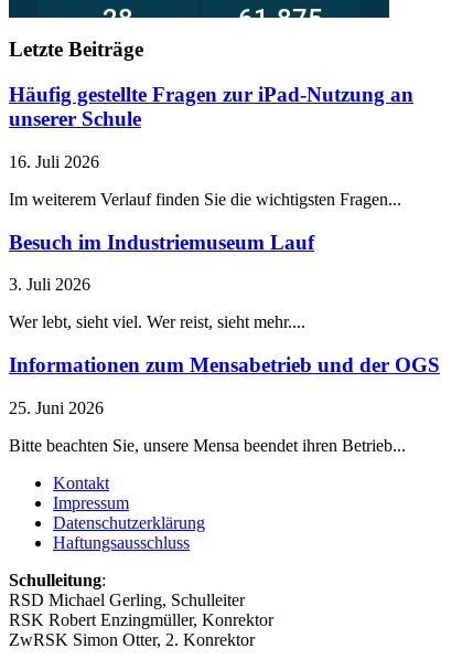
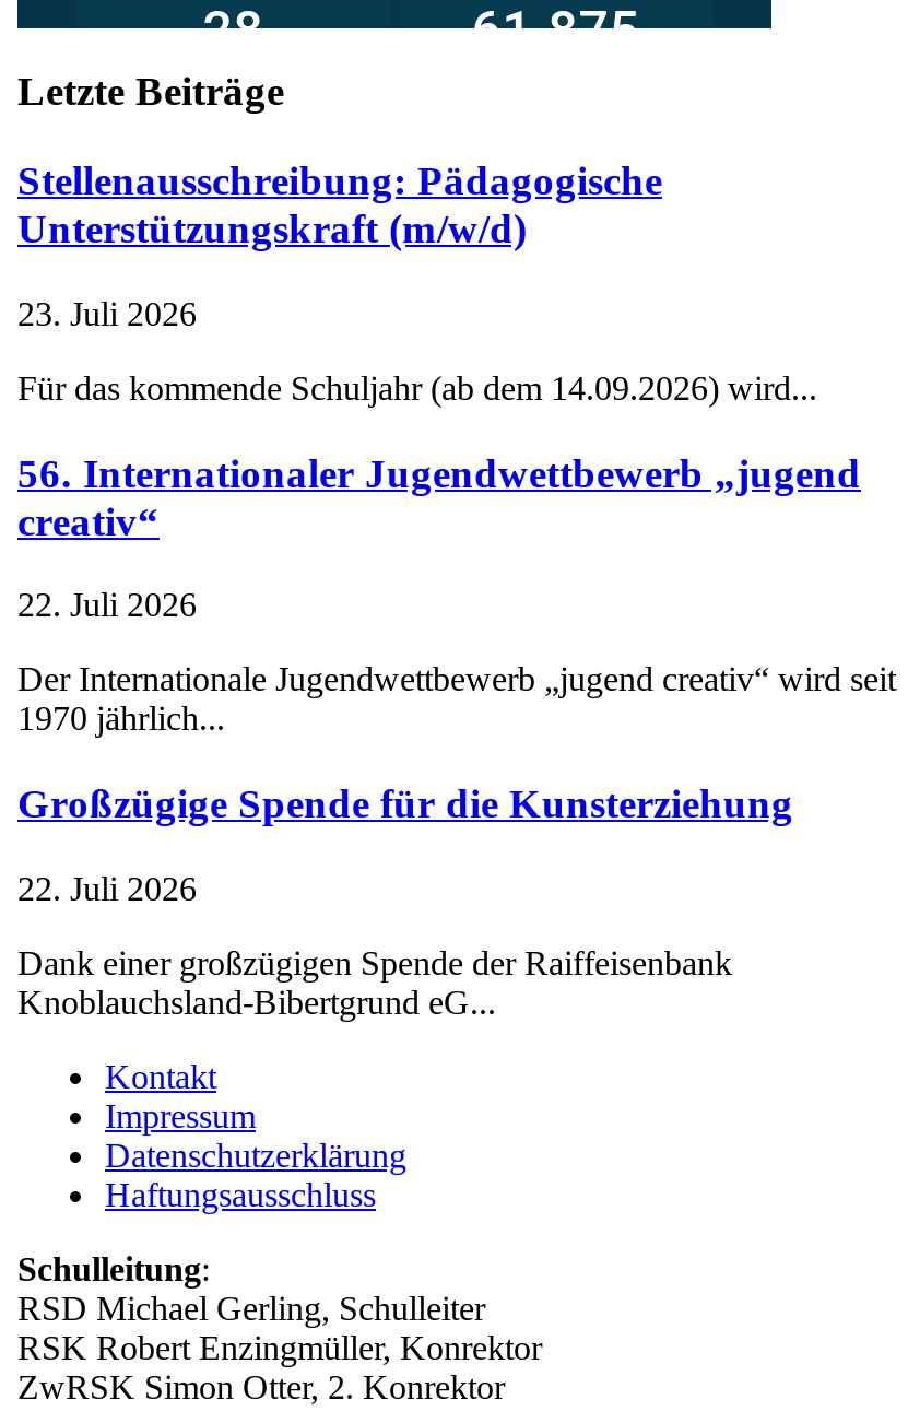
[9,83,413,130] Häufig gestellte Fragen zur iPad-Nutzung an | unserer Schule -> [17,158,662,252] Stellenausschreibung: Pädagogische | Unterstützungskraft (m/w/d)
[9,152,99,171] 16. Juli 2026 -> [17,295,197,332] 23. Juli 2026
[9,190,401,208] Im weiterem Verlauf finden Sie die wichtigsten Fragen... -> [17,369,817,406] Für das kommende Schuljahr (ab dem 14.09.2026) wird...
[9,230,314,253] Besuch im Industriemuseum Lauf -> [17,449,861,543] 56. Internationaler Jugendwettbewerb „jugend | creativ“
[9,275,90,294] 3. Juli 2026 -> [17,586,197,623] 22. Juli 2026
[9,313,305,331] Wer lebt, sieht viel. Wer reist, sieht mehr.... -> [17,661,896,737] Der Internationale Jugendwettbewerb „jugend creativ“ wird seit | 1970 jährlich...
[9,353,440,376] Informationen zum Mensabetrieb und der OGS -> [17,780,793,826] Großzügige Spende für die Kunsterziehung
[9,398,104,417] 25. Juni 2026 -> [17,869,197,906] 22. Juli 2026
[9,436,406,454] Bitte beachten Sie, unsere Mensa beendet ihren Betrieb... -> [17,944,732,1020] Dank einer großzügigen Spende der Raiffeisenbank | Knoblauchsland-Bibertgrund eG...

